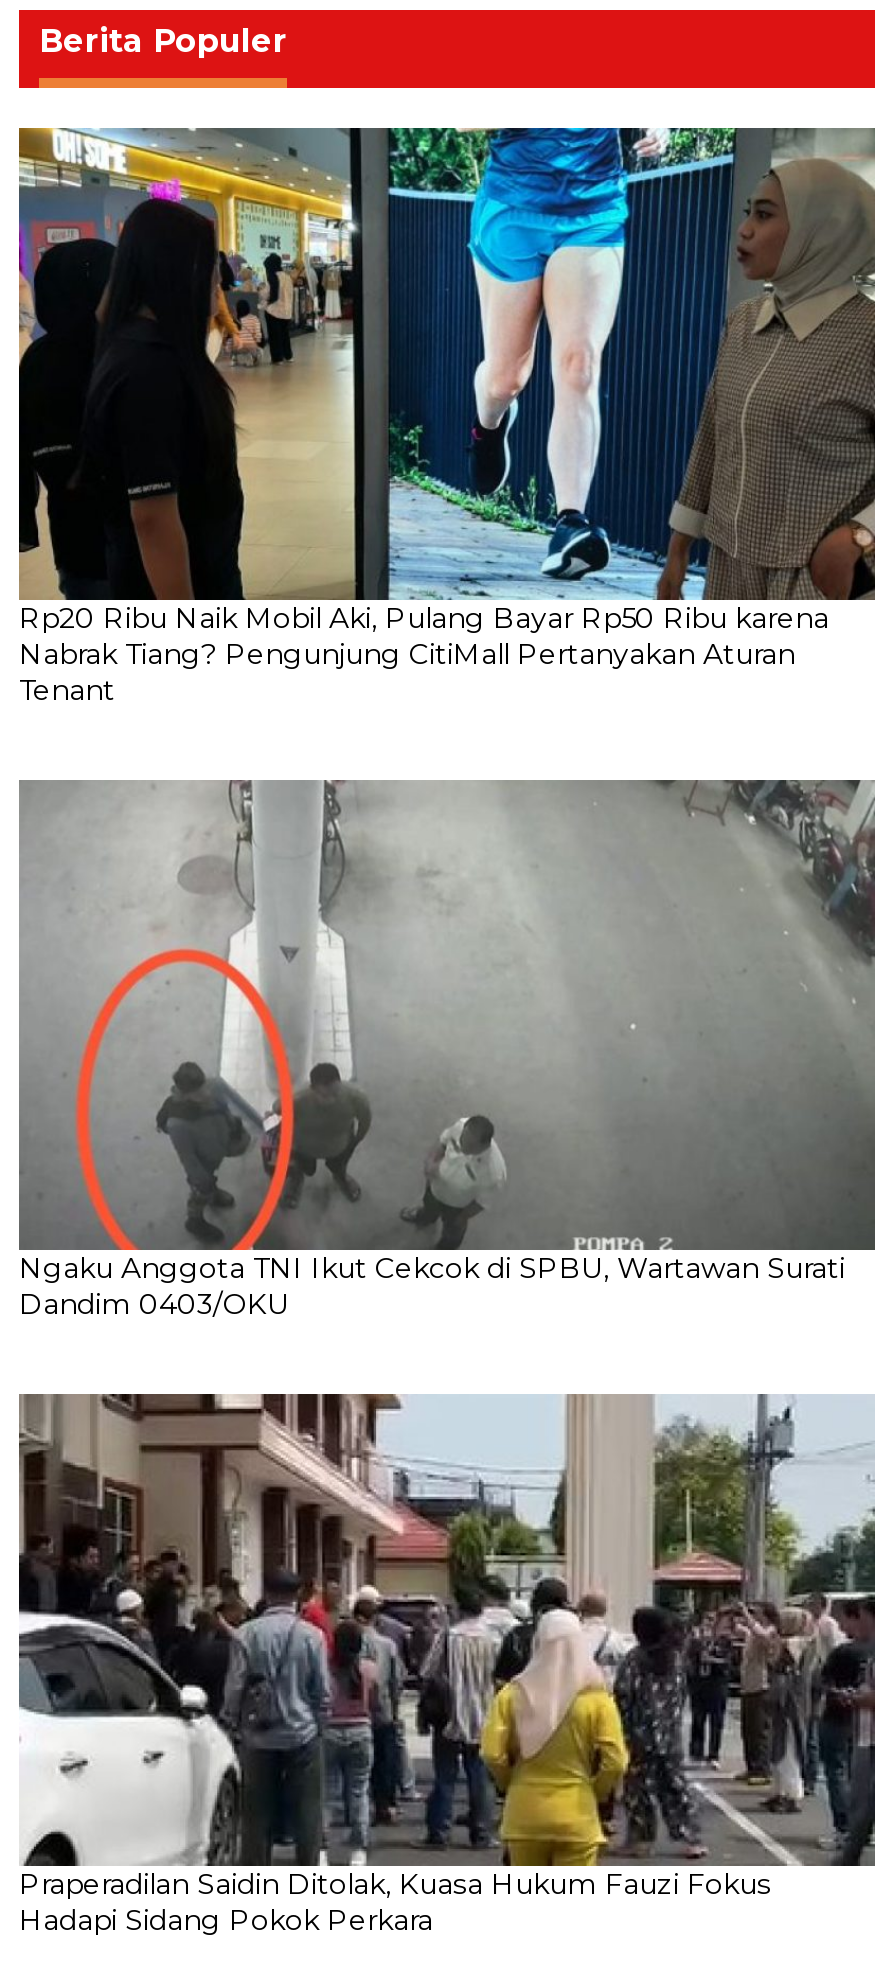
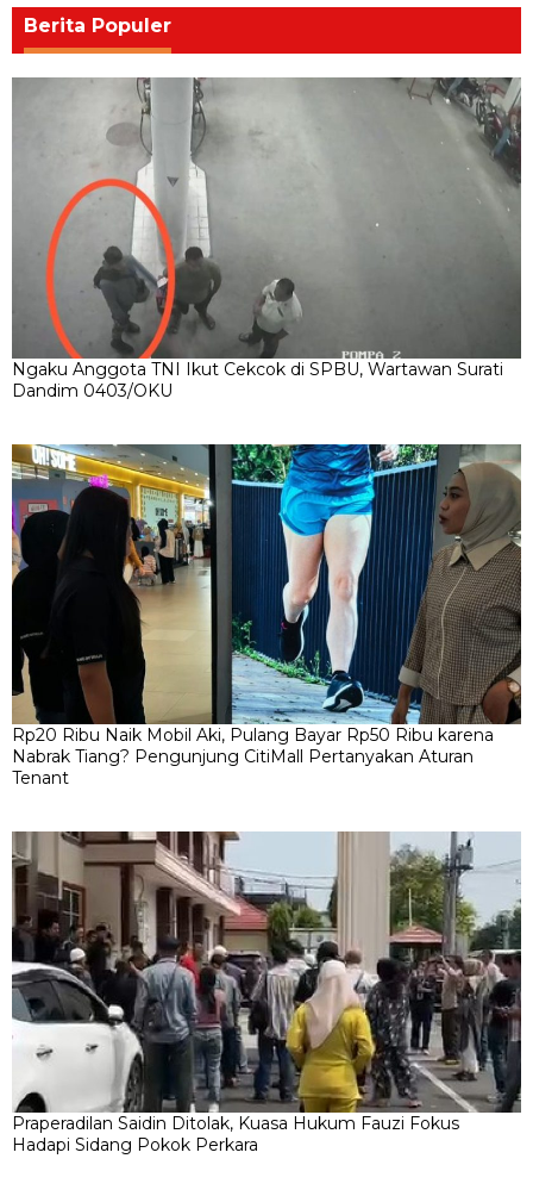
moved [15,124,879,708] -> [10,442,523,789]: [image] | Rp20 Ribu Naik Mobil Aki, Pulang Bayar Rp50 Ribu karena | Nabrak Tiang? Pengunjung CitiMall Pertanyakan Aturan | Tenant
moved [19,778,875,1323] -> [12,76,521,401]: [image] | Ngaku Anggota TNI Ikut Cekcok di SPBU, Wartawan Surati | Dandim 0403/OKU

